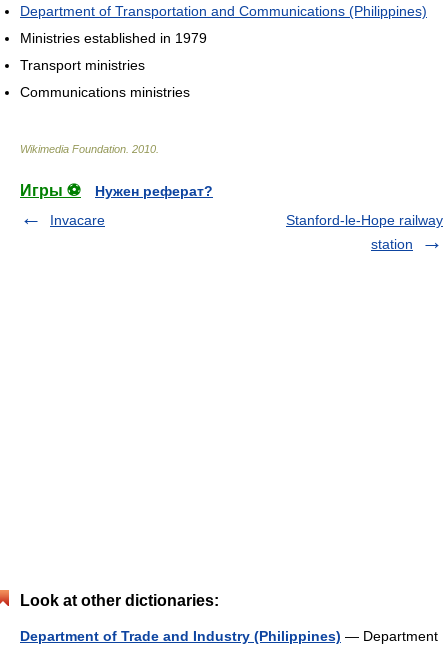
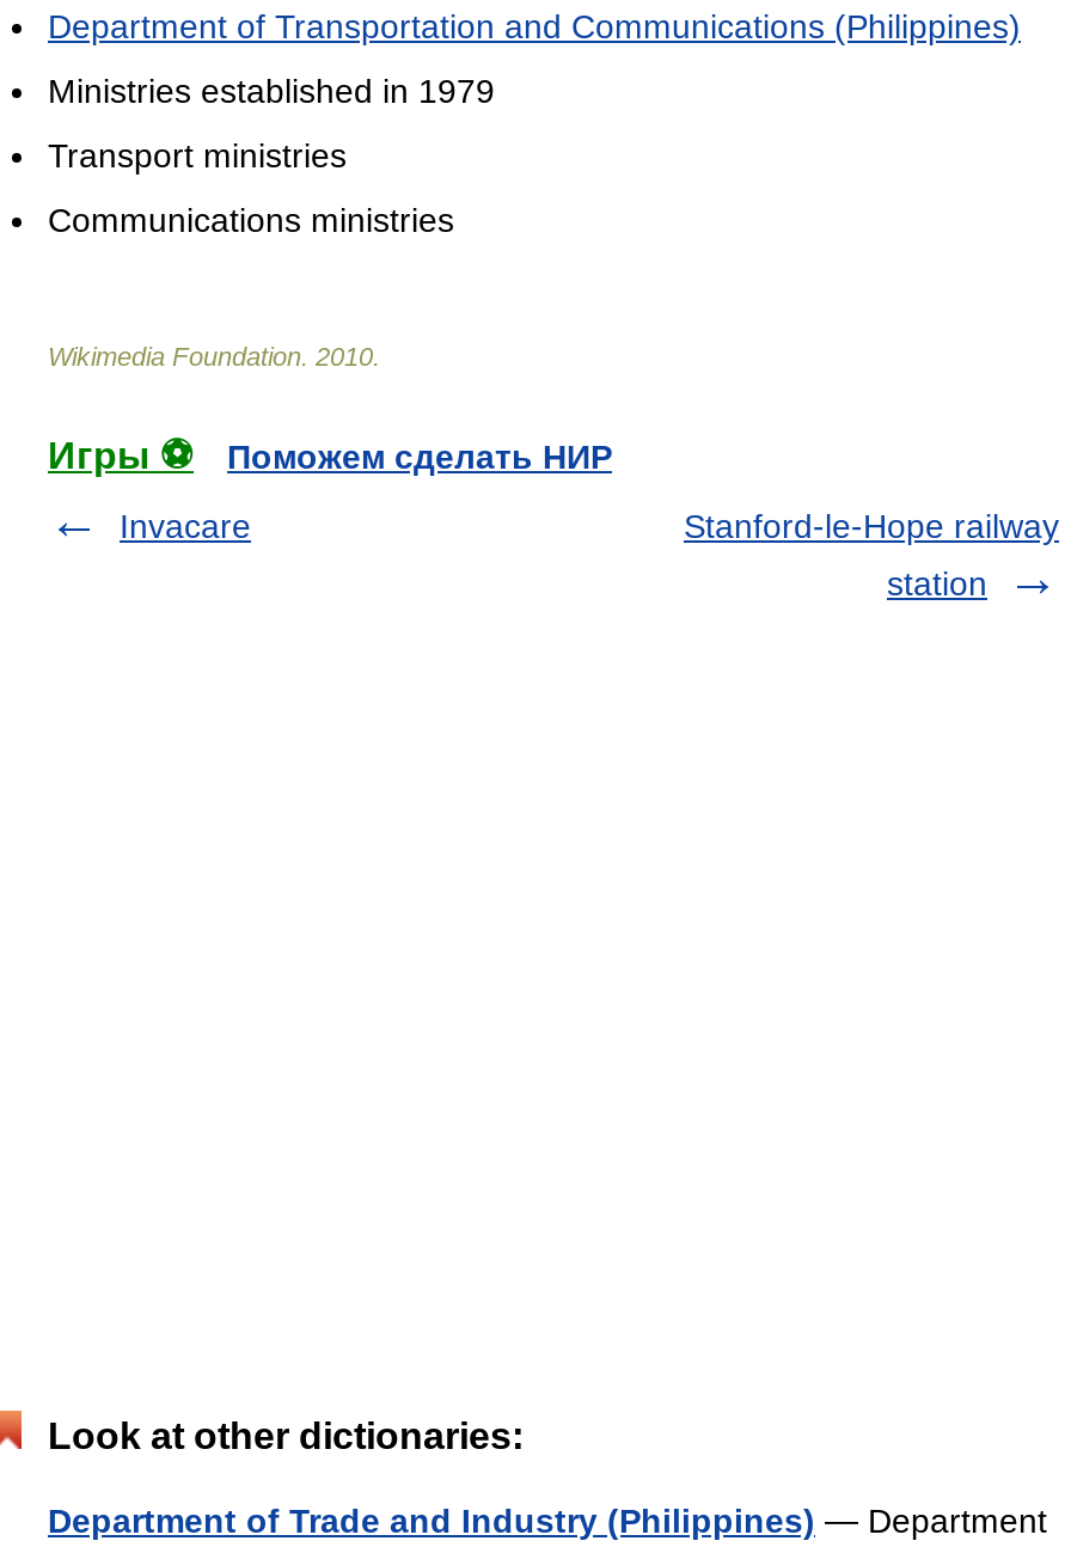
[95,183,213,199] Нужен реферат? -> [227,437,612,475] Поможем сделать НИР

